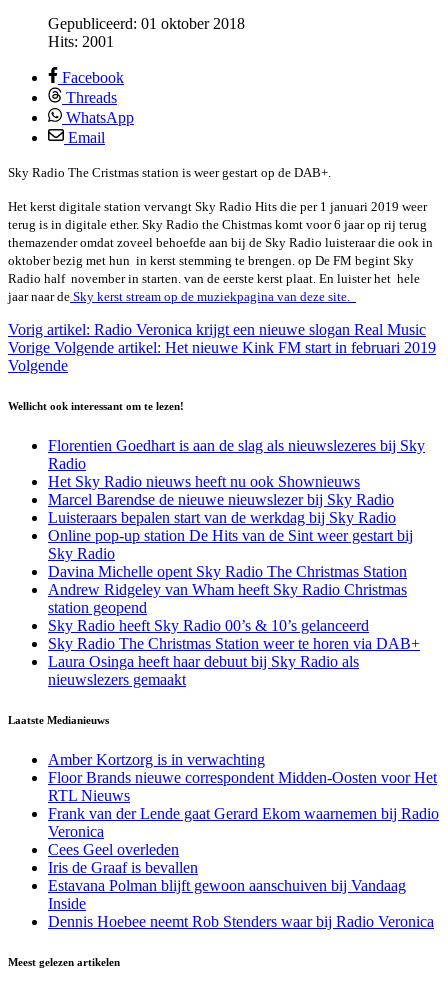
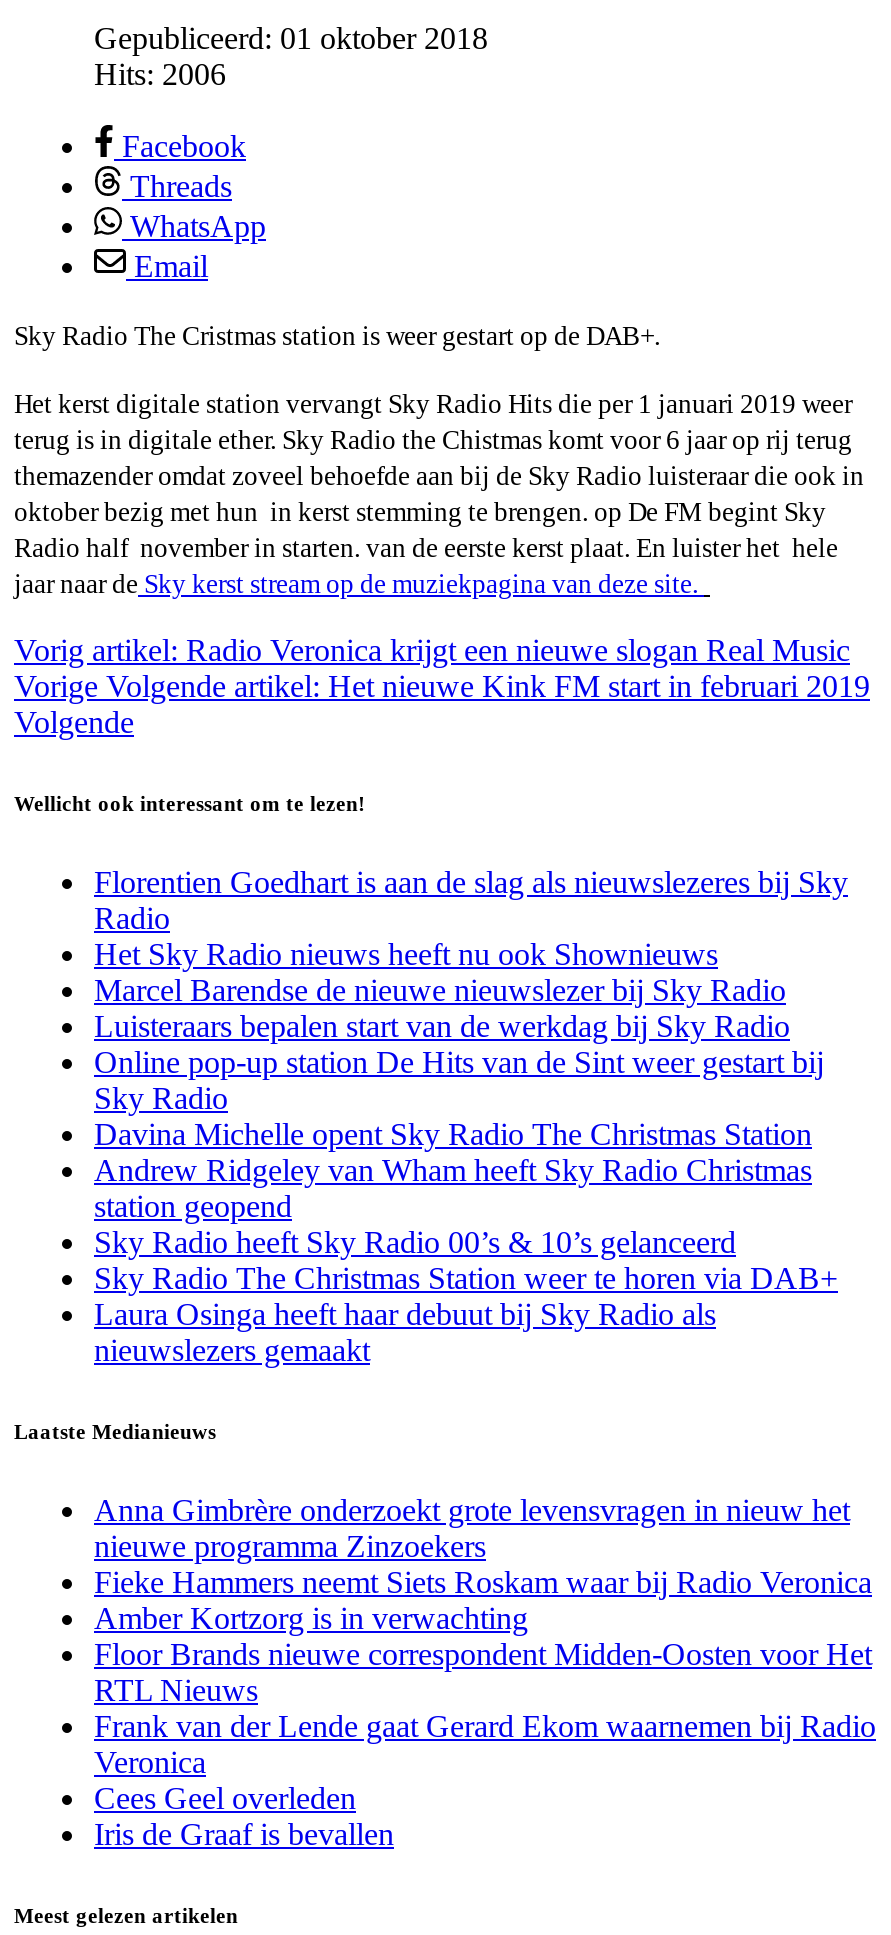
[48,33,114,50] Hits: 2001 -> [94,57,226,91] Hits: 2006
none -> [94,1492,872,1598] Anna Gimbrère onderzoekt grote levensvragen in nieuw het | nieuwe programma Zinzoekers | Fieke Hammers neemt Siets Roskam waar bij Radio Veronica
moved [48,751,439,876] -> [94,1600,876,1850]: Amber Kortzorg is in verwachting | Floor Brands nieuwe correspondent Midden-Oosten voor Het | RTL Nieuws | Frank van der Lende gaat Gerard Ekom waarnemen bij Radio | Veronica | Cees Geel overleden | Iris de Graaf is bevallen
[48,877,434,930] Estavana Polman blijft gewoon aanschuiven bij Vandaag | Inside | Dennis Hoebee neemt Rob Stenders waar bij Radio Veronica -> none

